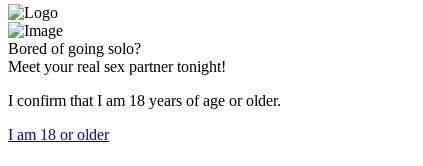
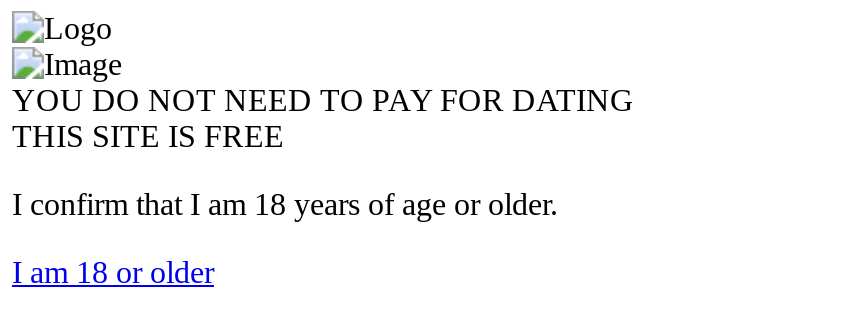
[8,40,226,75] Bored of going solo? | Meet your real sex partner tonight! -> [12,83,634,153] YOU DO NOT NEED TO PAY FOR DATING | THIS SITE IS FREE

